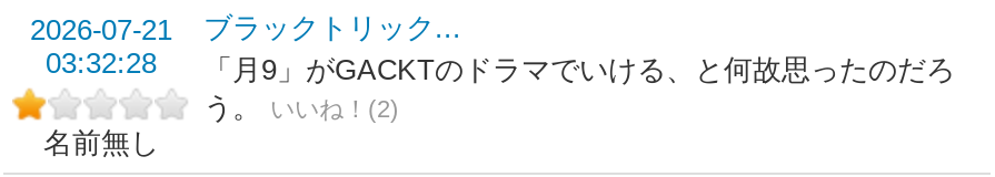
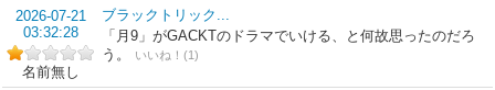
[203,91,399,124] う。いいね！(2) -> [102,46,199,63] う。いいね！(1)

